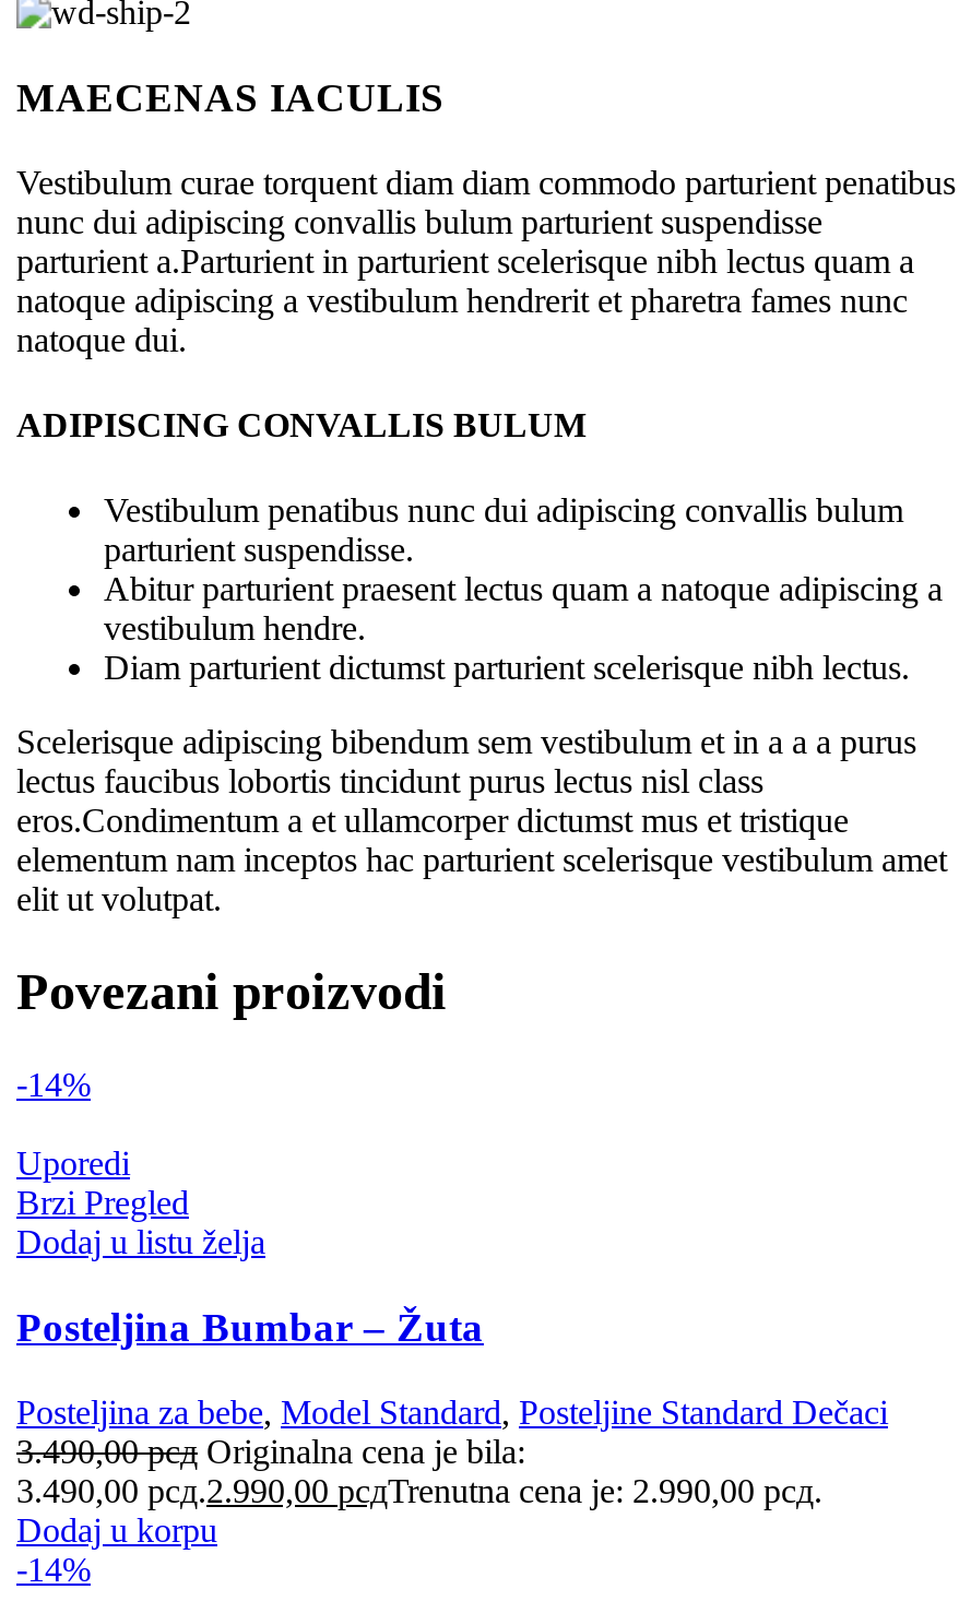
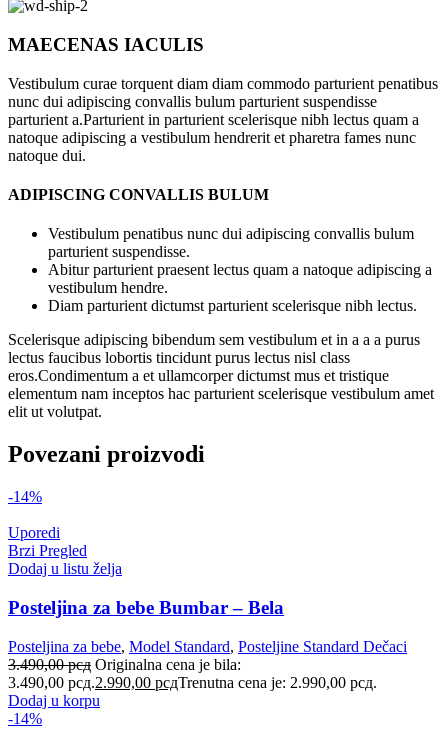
[16,1304,484,1350] Posteljina Bumbar – Žuta -> [8,597,284,618] Posteljina za bebe Bumbar – Bela

